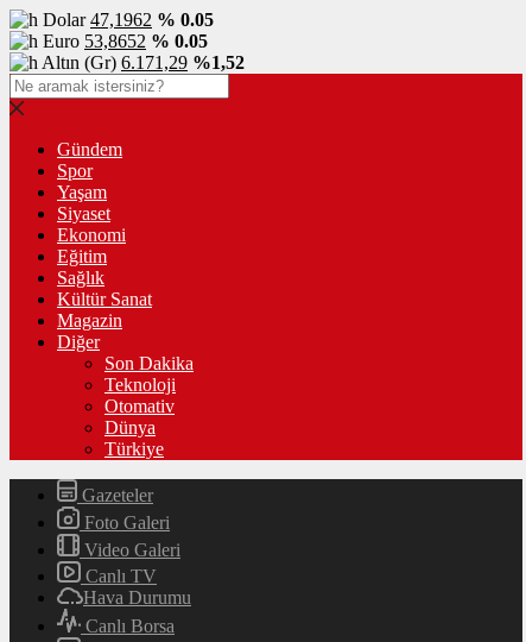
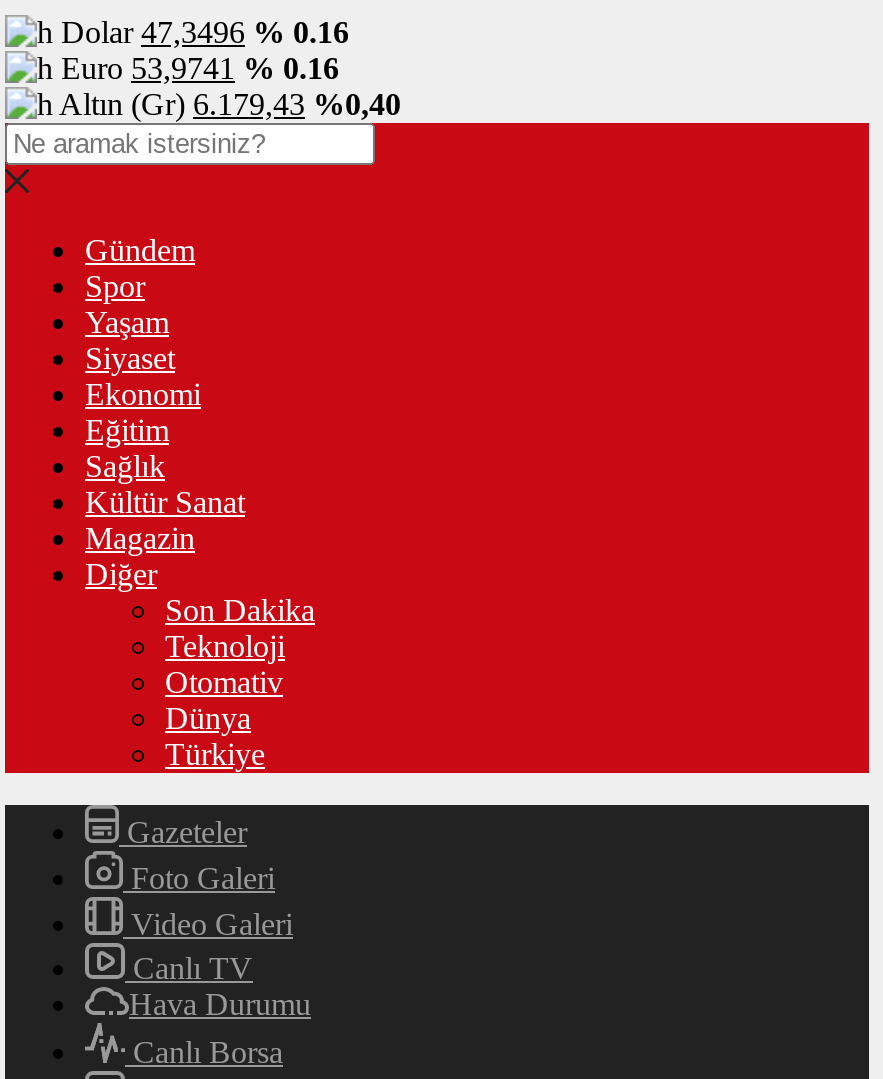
[43,10,214,30] Dolar 47,1962 % 0.05 -> [61,15,349,49] Dolar 47,3496 % 0.16
[43,31,208,51] Euro 53,8652 % 0.05 -> [61,51,339,85] Euro 53,9741 % 0.16
[42,52,245,73] Altın (Gr) 6.171,29 %1,52 -> [59,87,401,121] Altın (Gr) 6.179,43 %0,40

